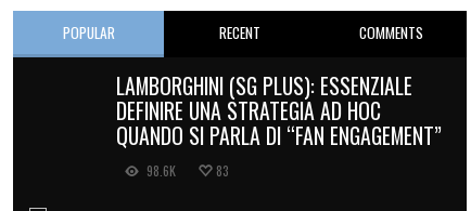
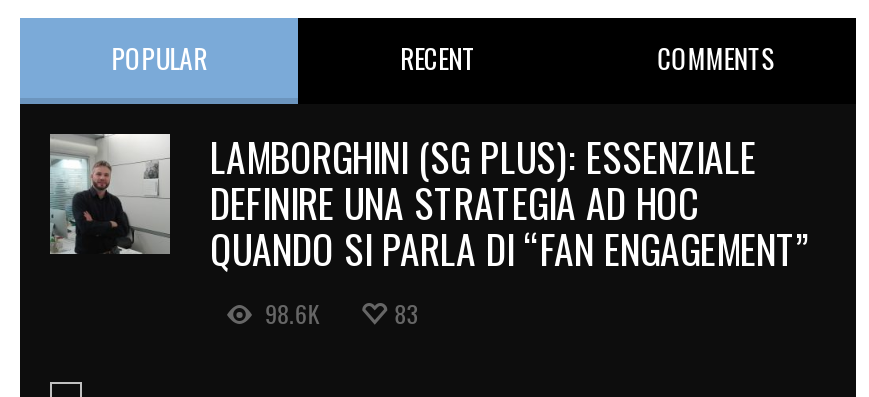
none -> [48,131,172,257] [image]

